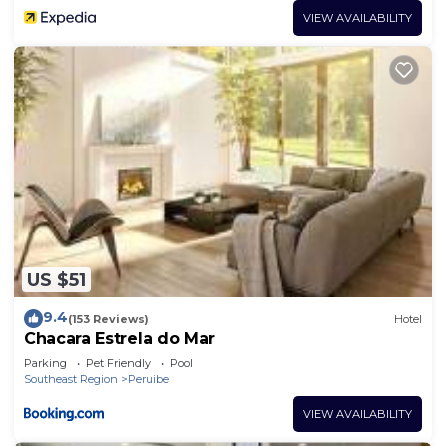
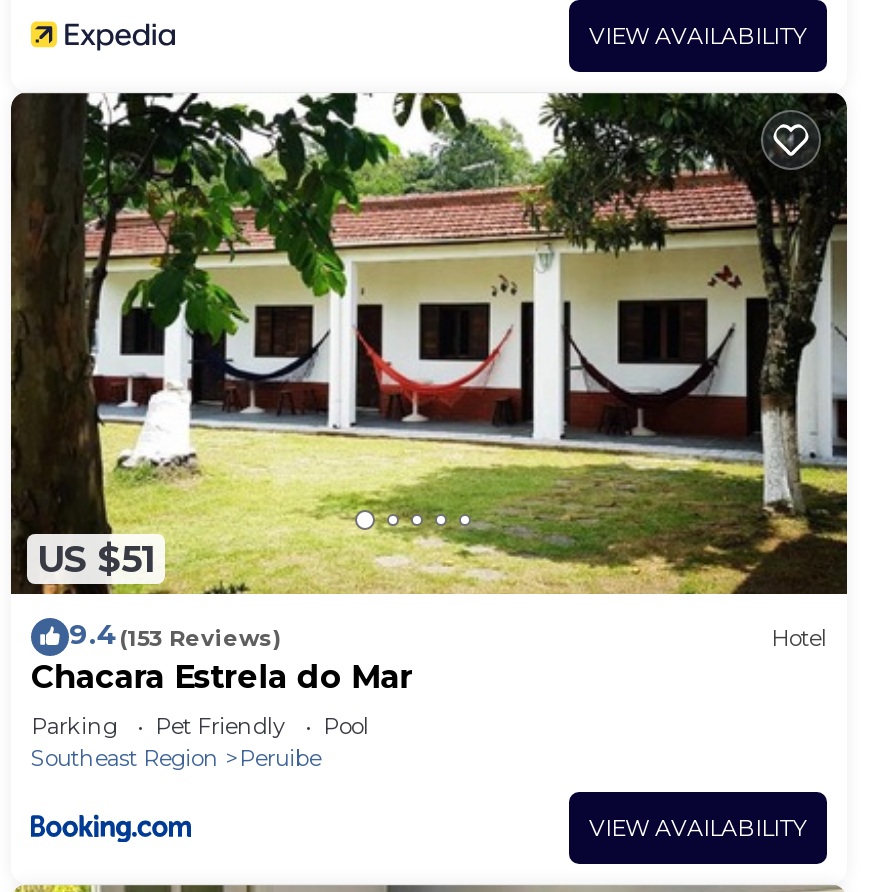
[13,46,433,298] [image] -> [9,90,849,596] [image]

